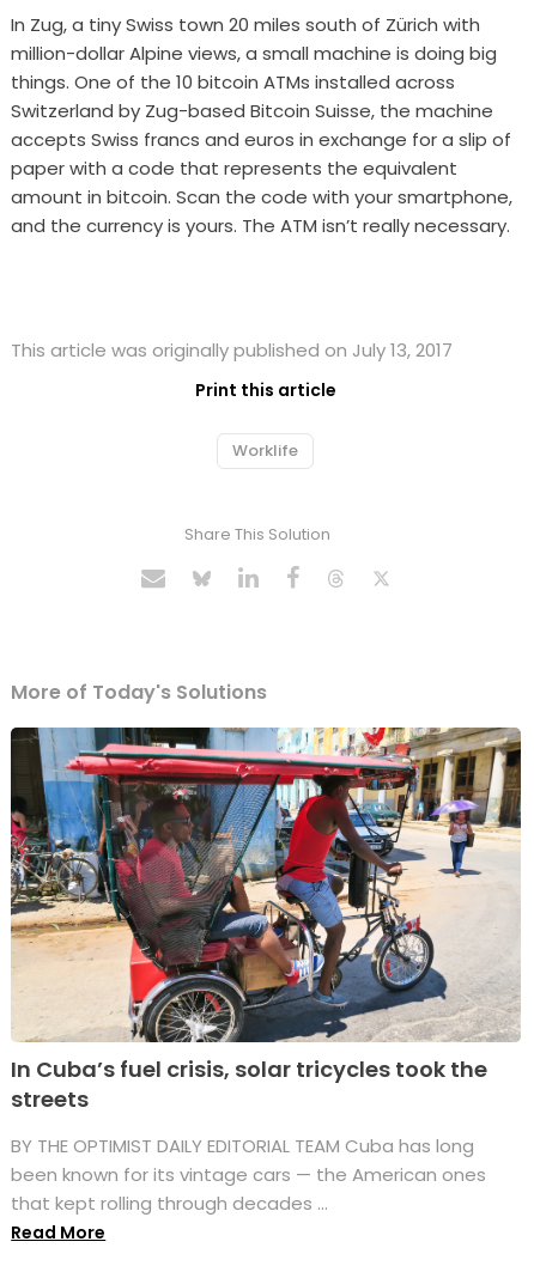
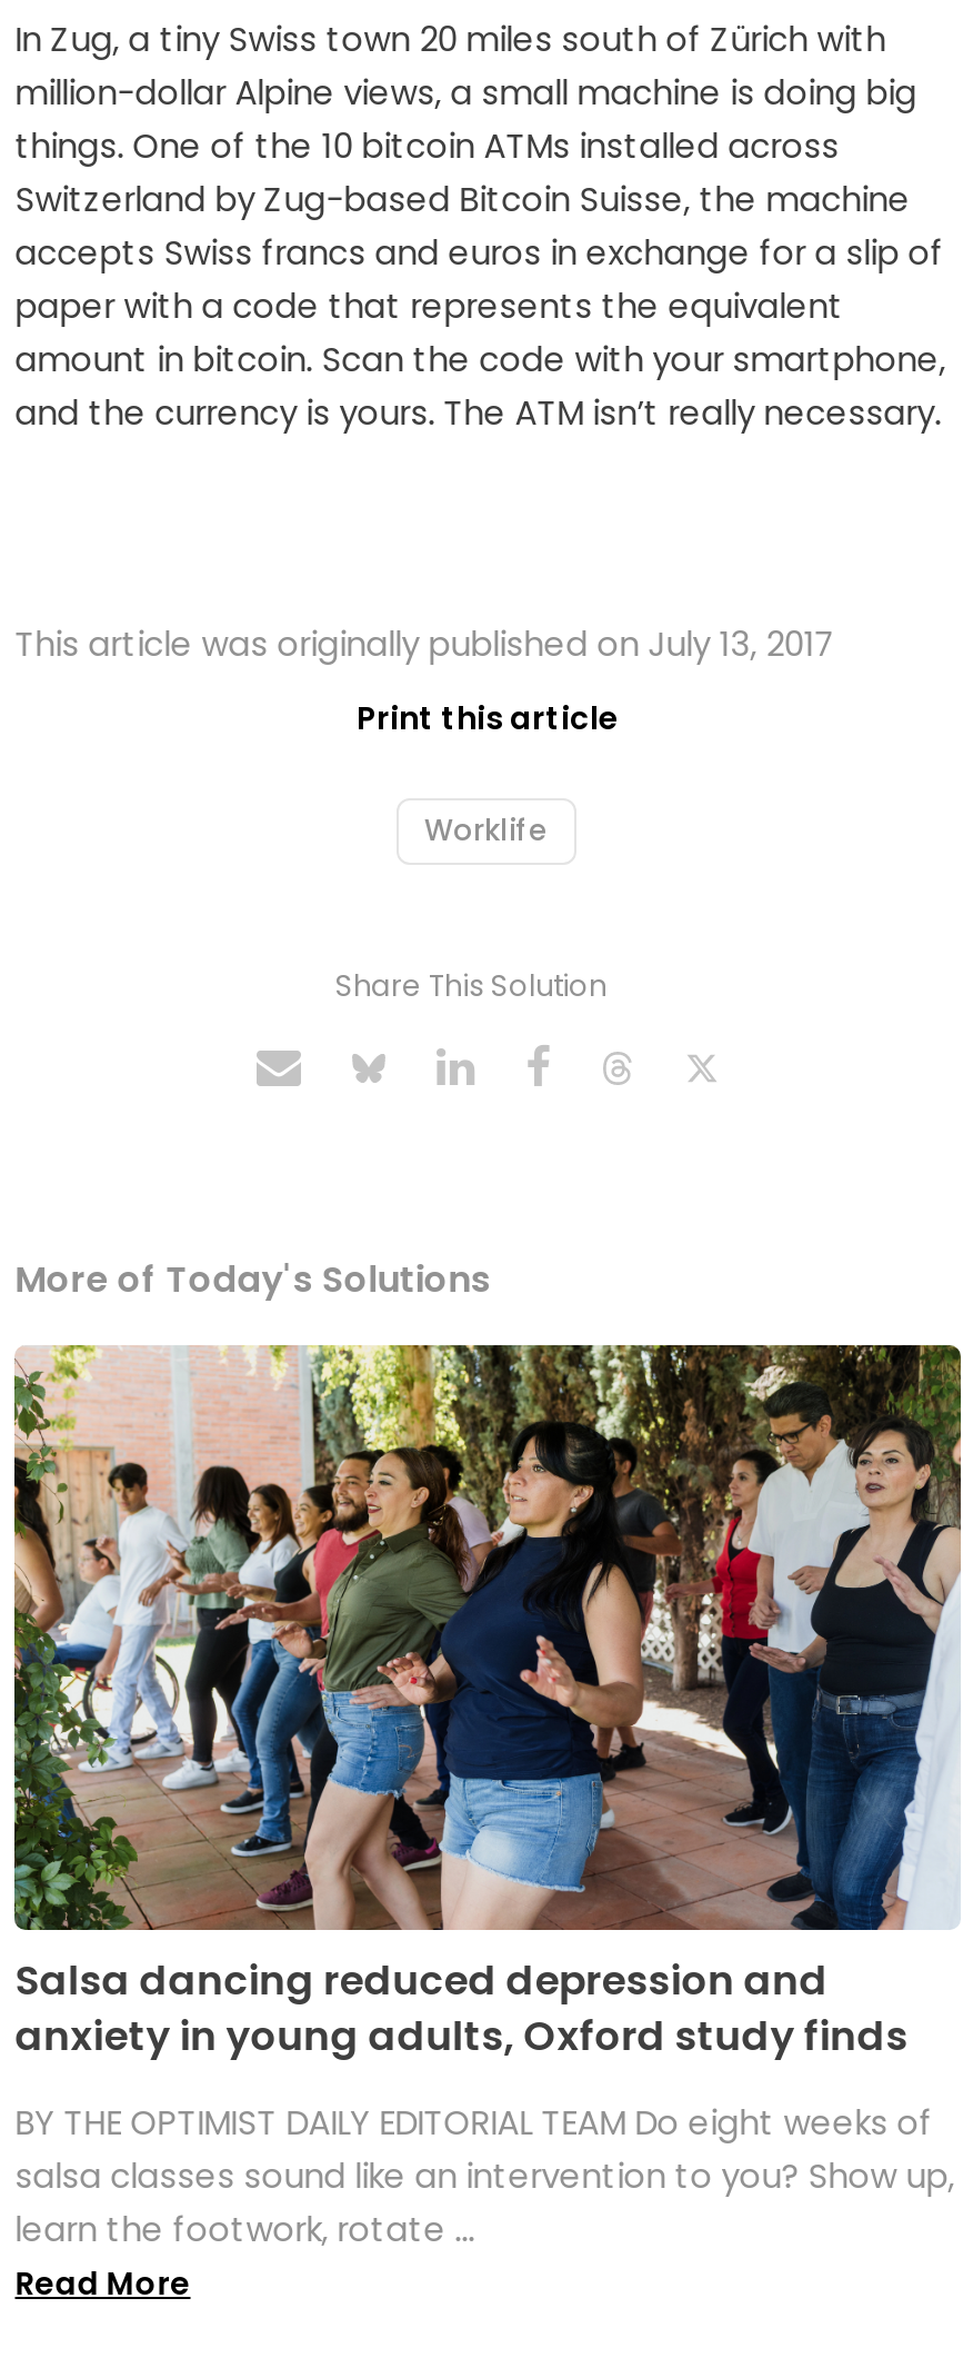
[10,726,521,1114] [image] | In Cuba’s fuel crisis, solar tricycles took the | streets -> [12,1343,961,2064] [image] | Salsa dancing reduced depression and | anxiety in young adults, Oxford study finds
[11,1134,486,1216] BY THE OPTIMIST DAILY EDITORIAL TEAM Cuba has long | been known for its vintage cars — the American ones | that kept rolling through decades ... -> [15,2100,955,2253] BY THE OPTIMIST DAILY EDITORIAL TEAM Do eight weeks of | salsa classes sound like an intervention to you? Show up, | learn the footwork, rotate ...

